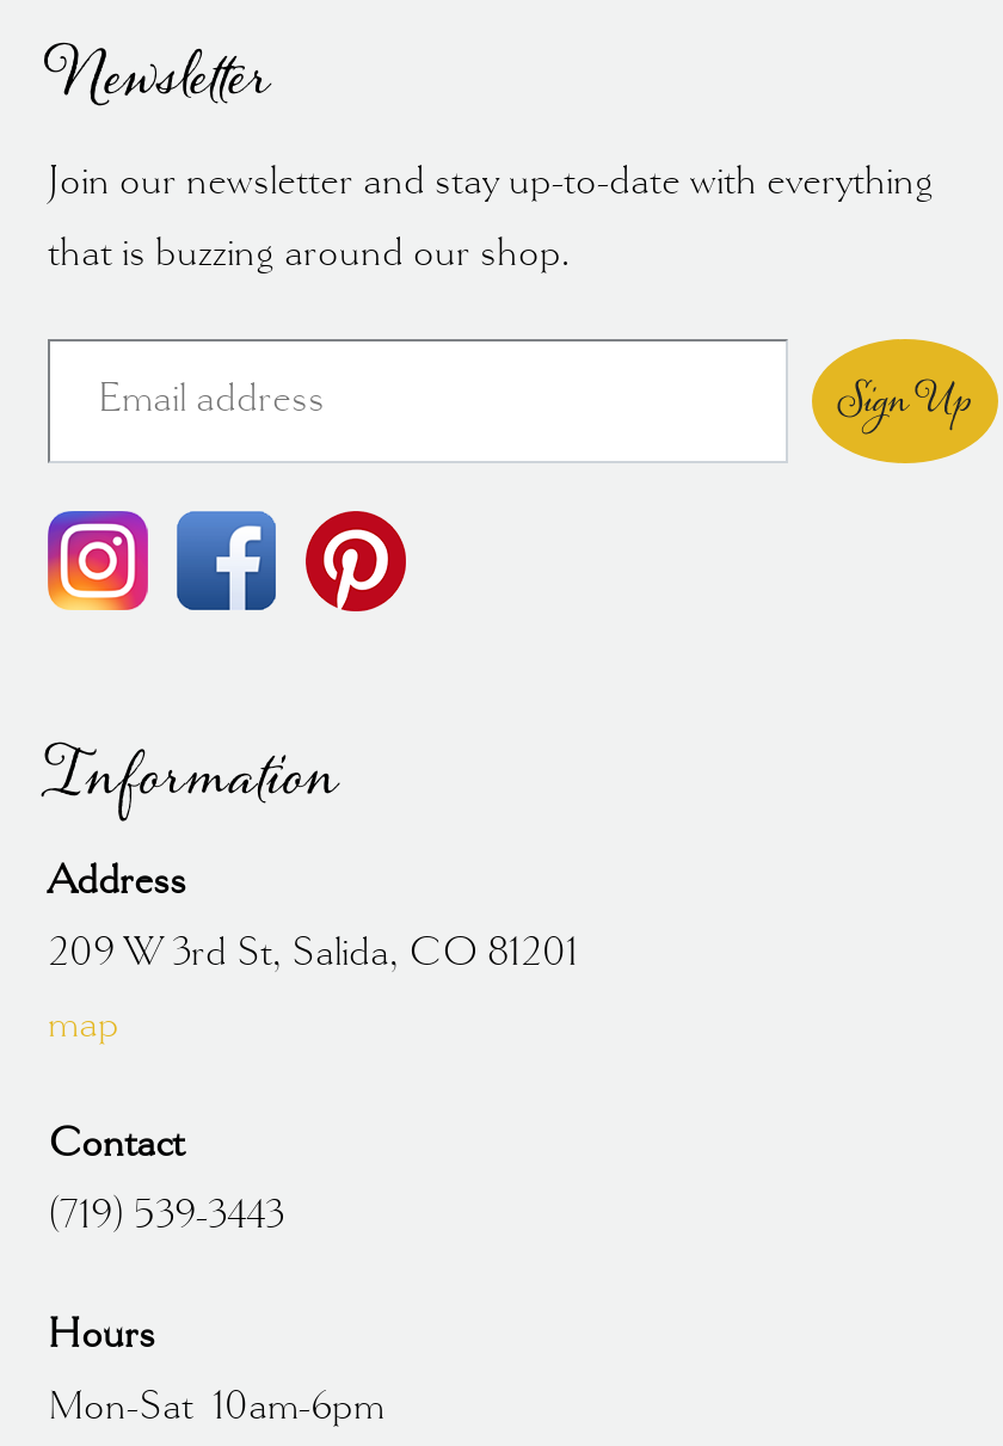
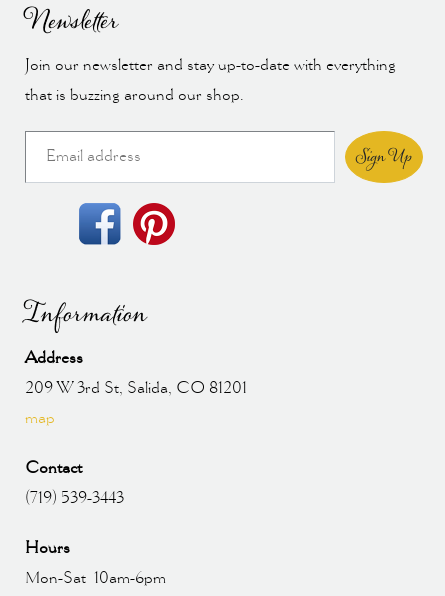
[45,507,150,613] [image] -> none

